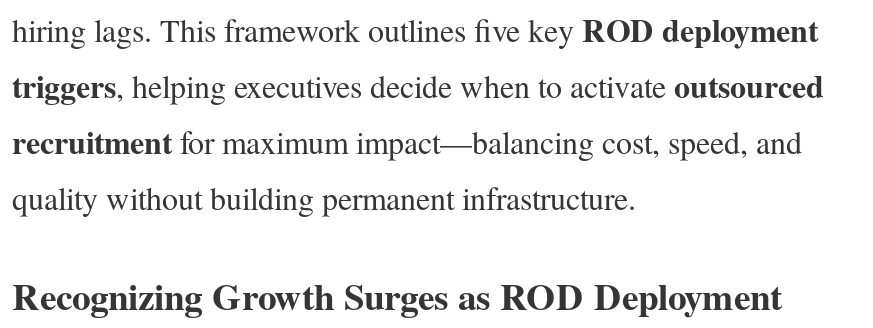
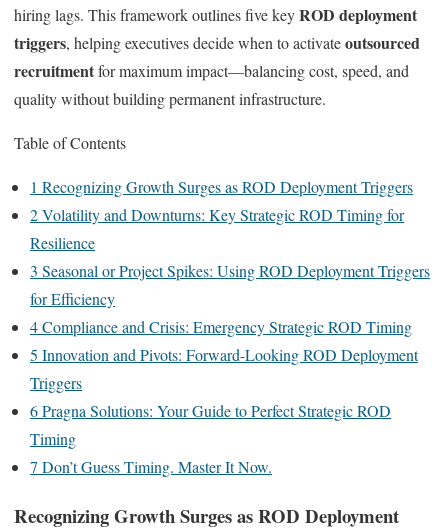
none -> [14,132,430,477] Table of Contents | 1 Recognizing Growth Surges as ROD Deployment Triggers | 2 Volatility and Downturns: Key Strategic ROD Timing for | Resilience | 3 Seasonal or Project Spikes: Using ROD Deployment Triggers | for Efficiency | 4 Compliance and Crisis: Emergency Strategic ROD Timing | 5 Innovation and Pivots: Forward-Looking ROD Deployment | Triggers | 6 Pragna Solutions: Your Guide to Perfect Strategic ROD | Timing | 7 Don’t Guess Timing. Master It Now.

